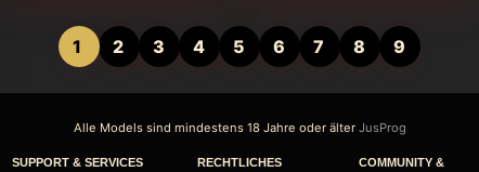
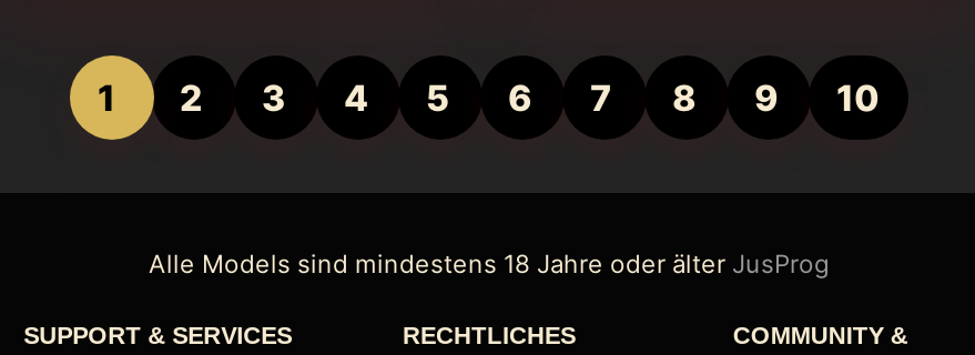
none -> [836,76,878,120] 10

